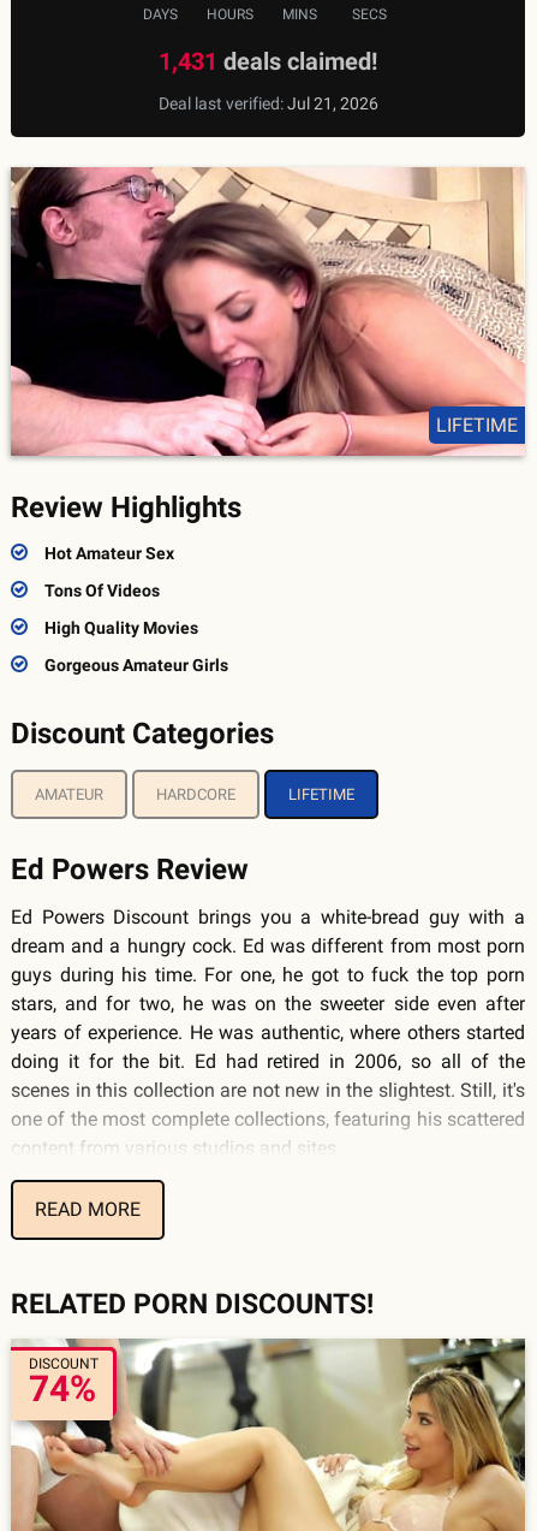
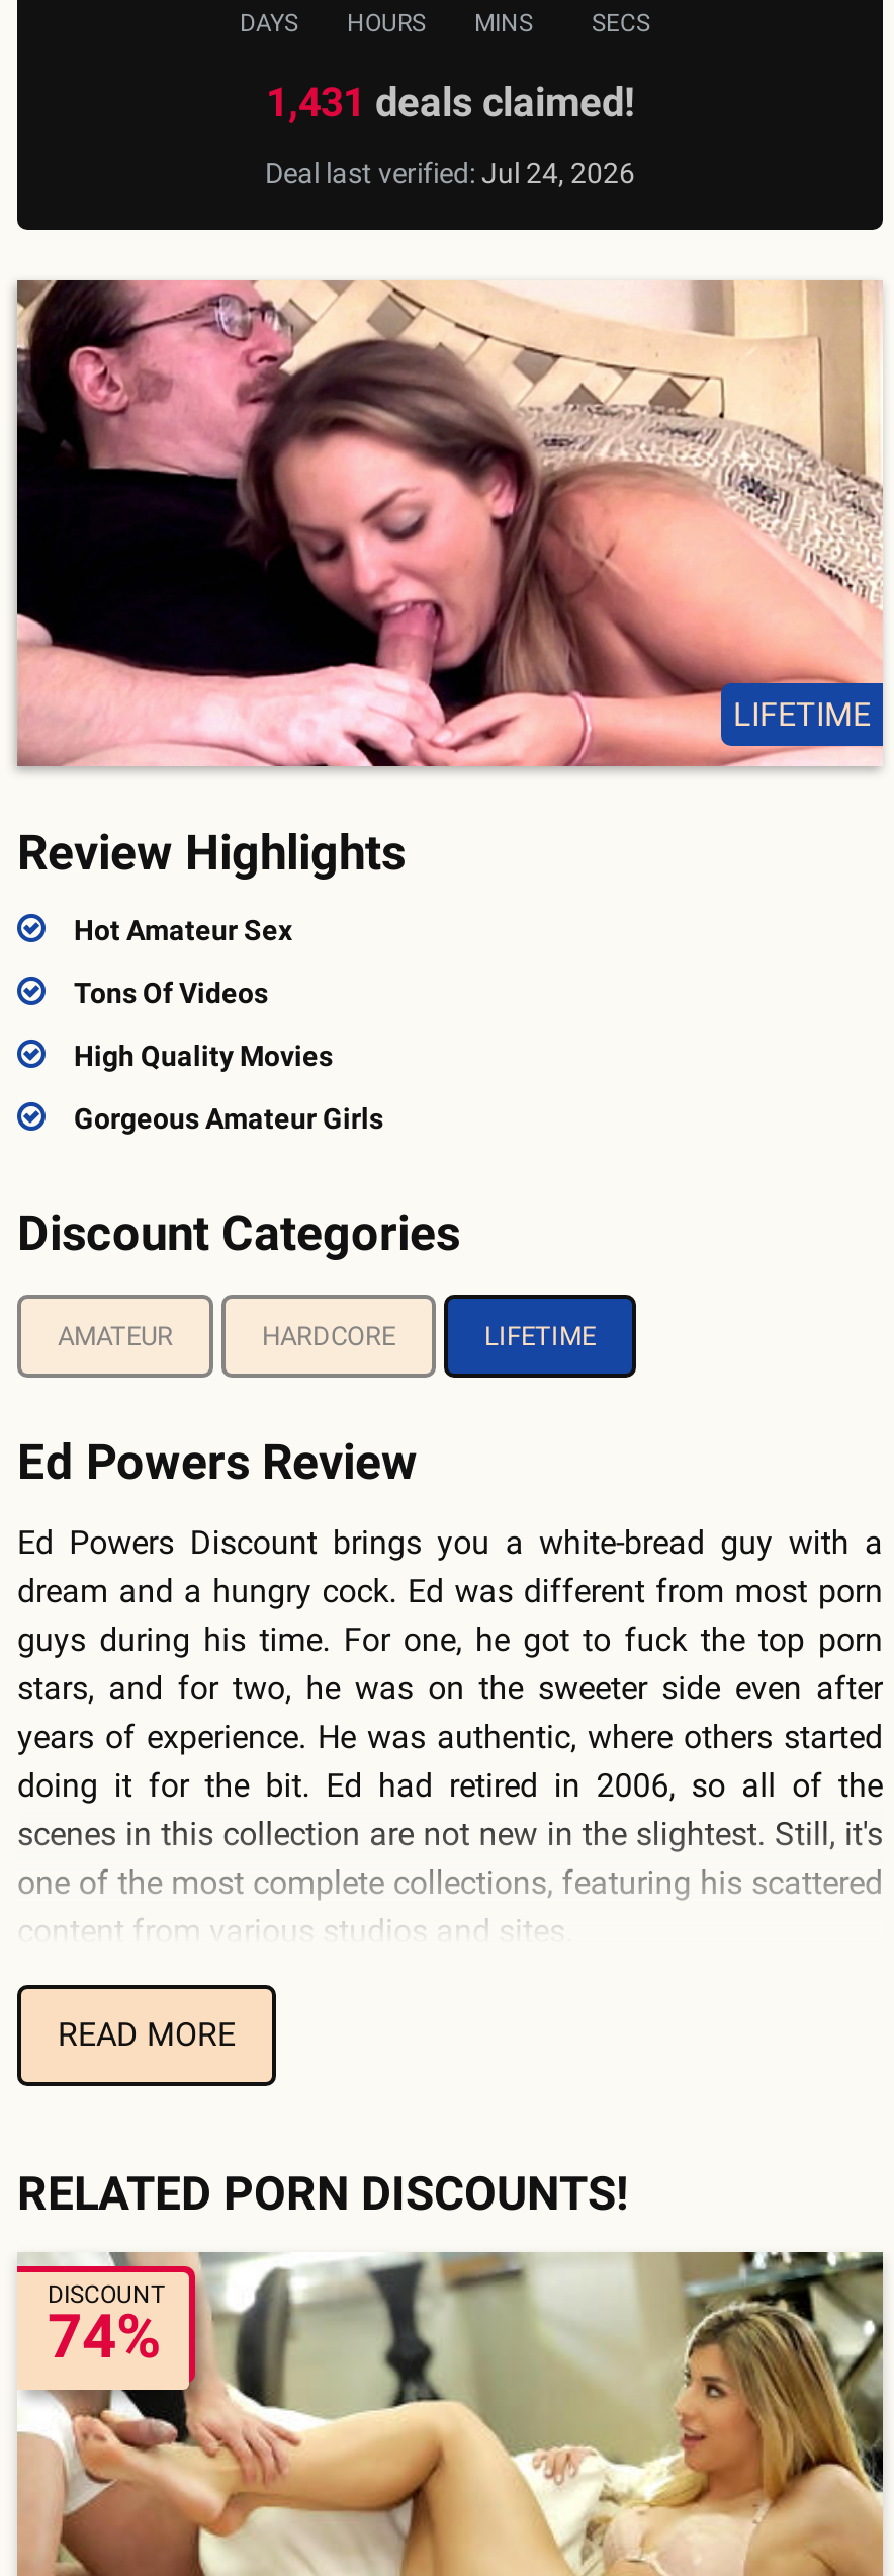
[158,94,378,113] Deal last verified: Jul 21, 2026 -> [265,157,635,189] Deal last verified: Jul 24, 2026

